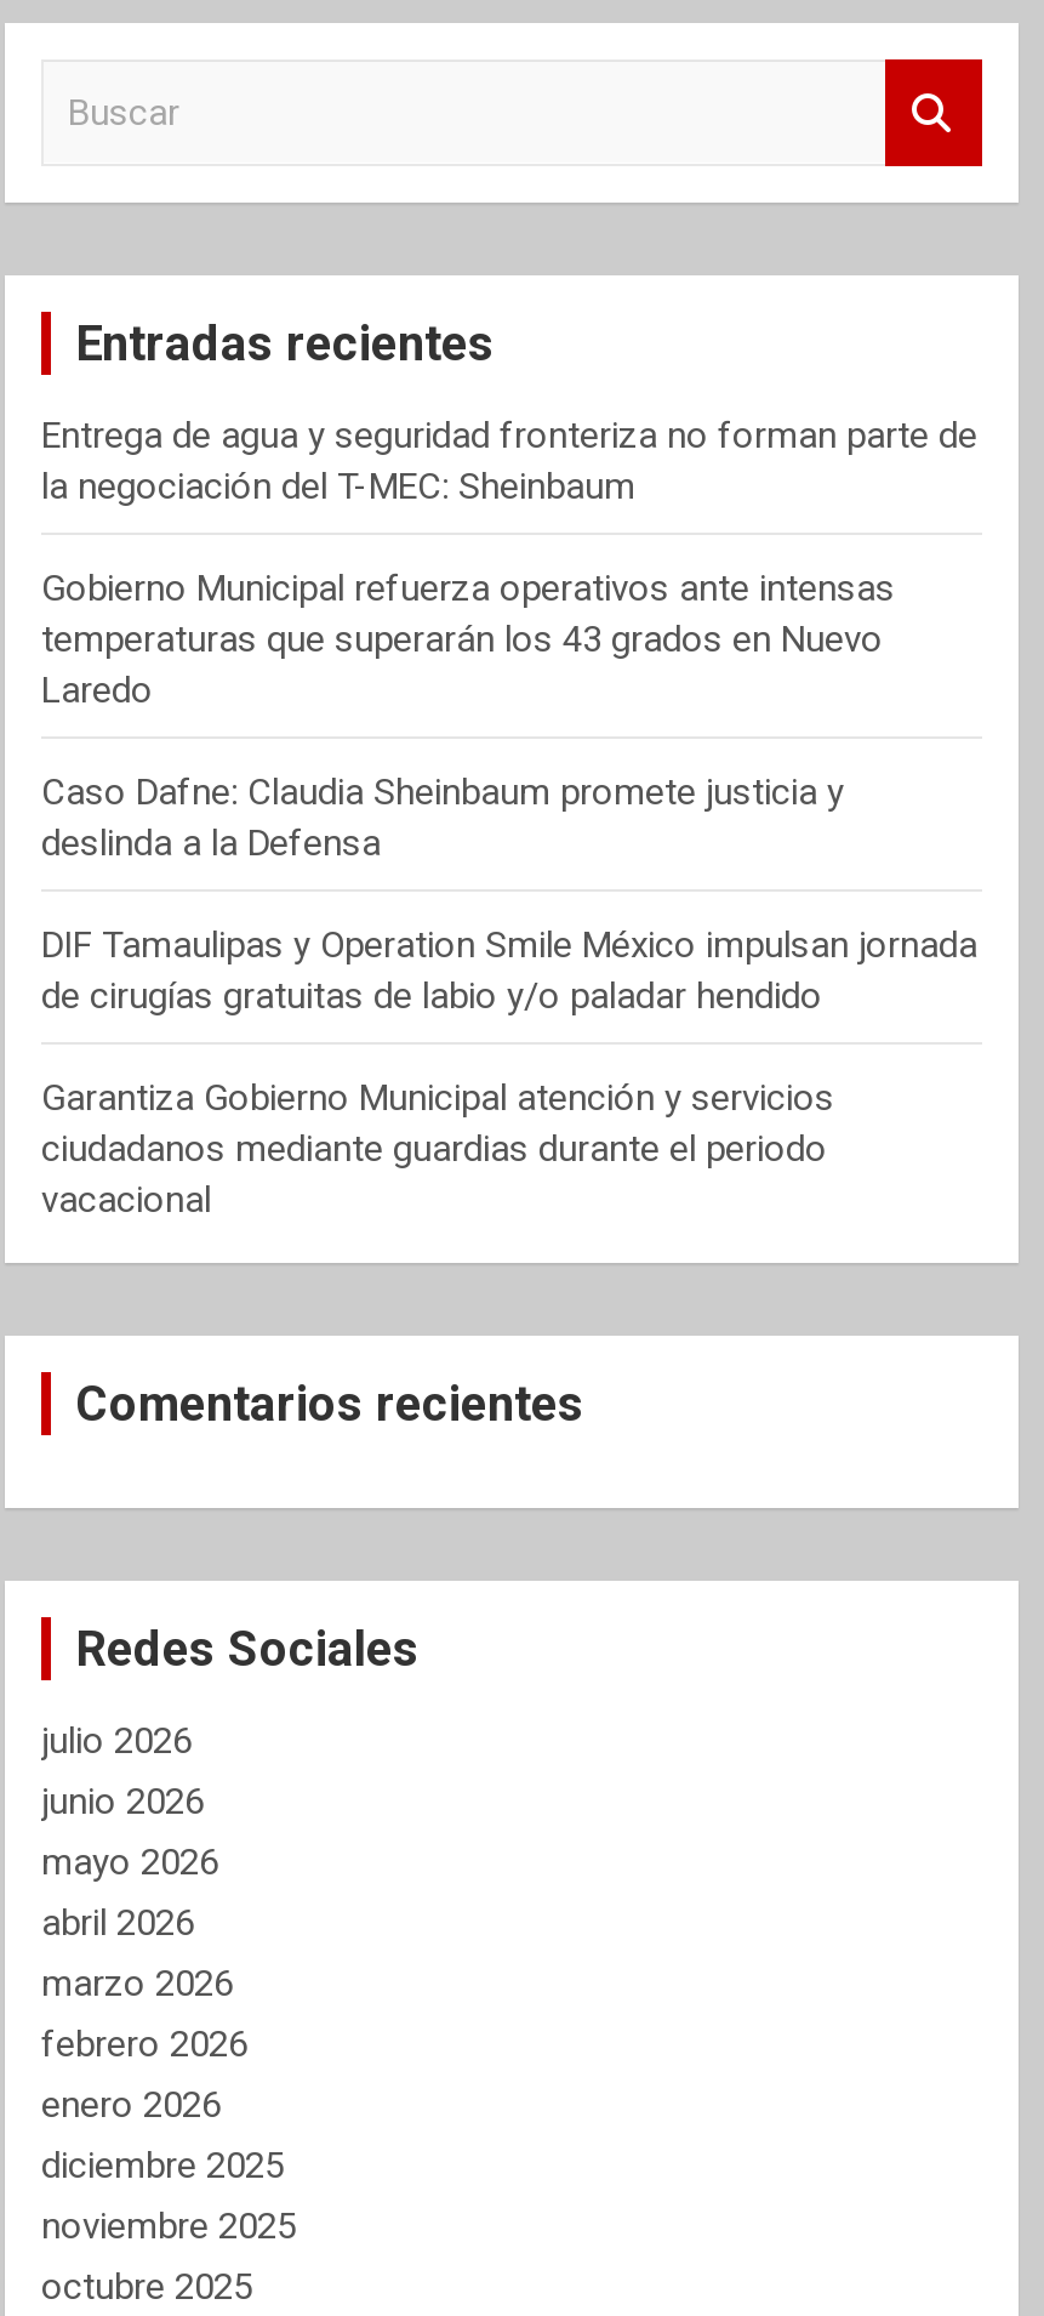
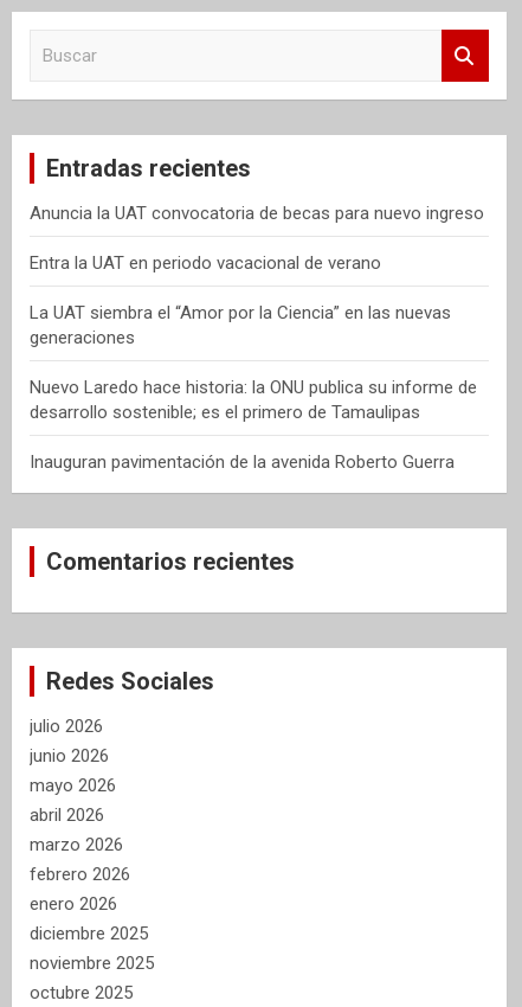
[41,412,977,507] Entrega de agua y seguridad fronteriza no forman parte de | la negociación del T-MEC: Sheinbaum -> [30,202,484,223] Anuncia la UAT convocatoria de becas para nuevo ingreso
[41,565,895,711] Gobierno Municipal refuerza operativos ante intensas | temperaturas que superarán los 43 grados en Nuevo | Laredo -> [30,252,381,273] Entra la UAT en periodo vacacional de verano
[41,769,844,864] Caso Dafne: Claudia Sheinbaum promete justicia y | deslinda a la Defensa -> [30,302,451,348] La UAT siembra el “Amor por la Ciencia” en las nuevas | generaciones
[41,922,977,1017] DIF Tamaulipas y Operation Smile México impulsan jornada | de cirugías gratuitas de labio y/o paladar hendido -> [30,376,477,422] Nuevo Laredo hace historia: la ONU publica su informe de | desarrollo sostenible; es el primero de Tamaulipas
[41,1075,834,1220] Garantiza Gobierno Municipal atención y servicios | ciudadanos mediante guardias durante el periodo | vacacional -> [30,451,455,472] Inauguran pavimentación de la avenida Roberto Guerra

